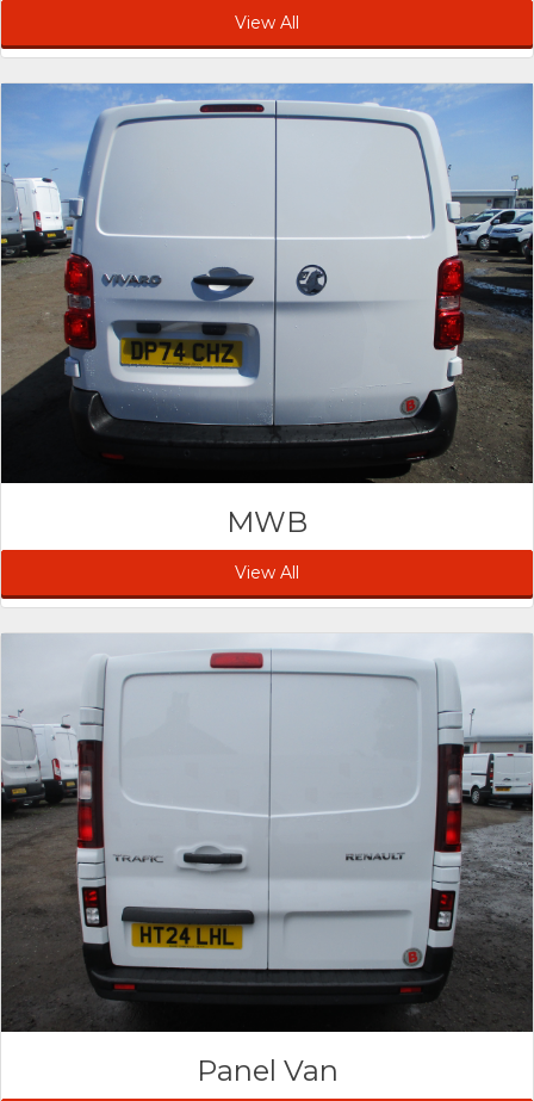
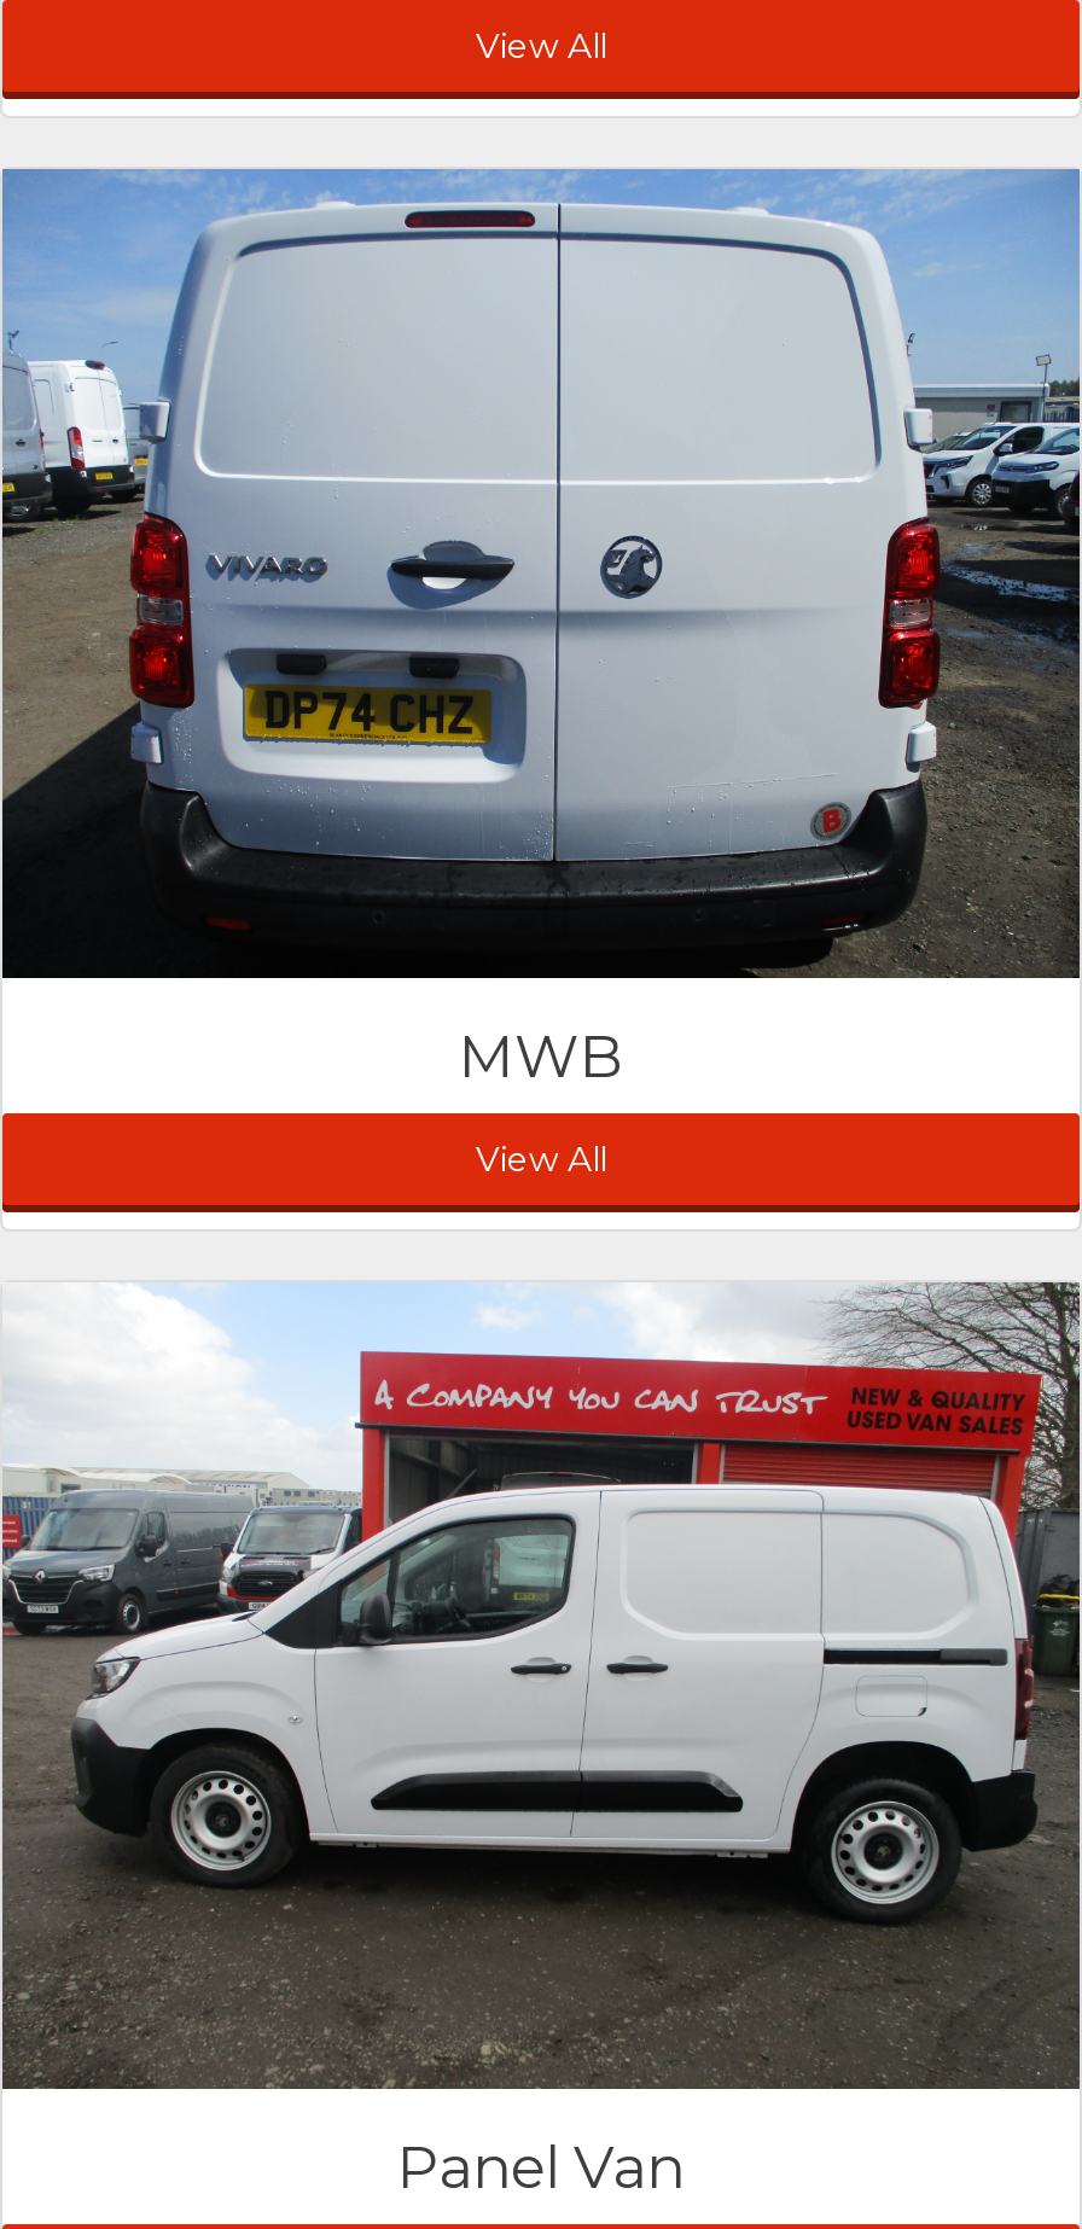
[4,633,530,1032] [image] -> [7,1280,1075,2091] [image]

